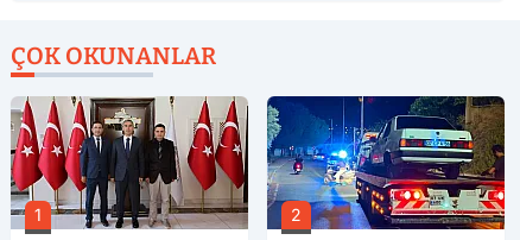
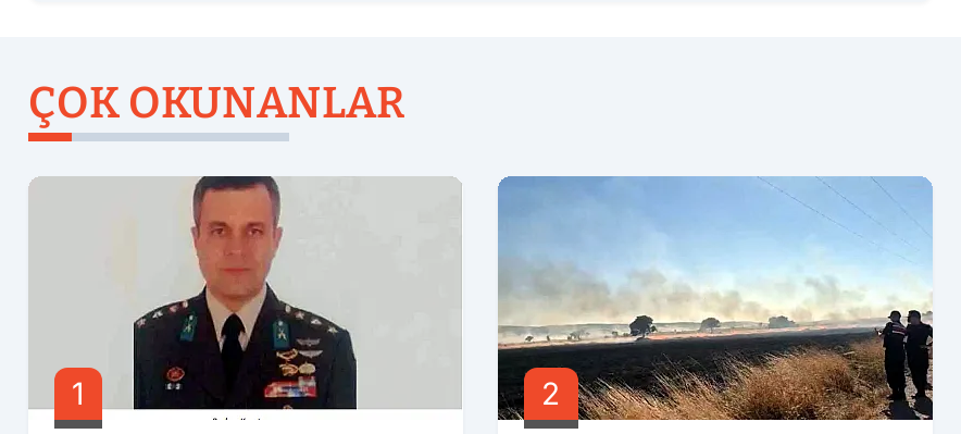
[9,96,249,230] [image] -> [30,174,463,420] [image]
[266,95,506,230] [image] -> [496,176,935,422] [image]

